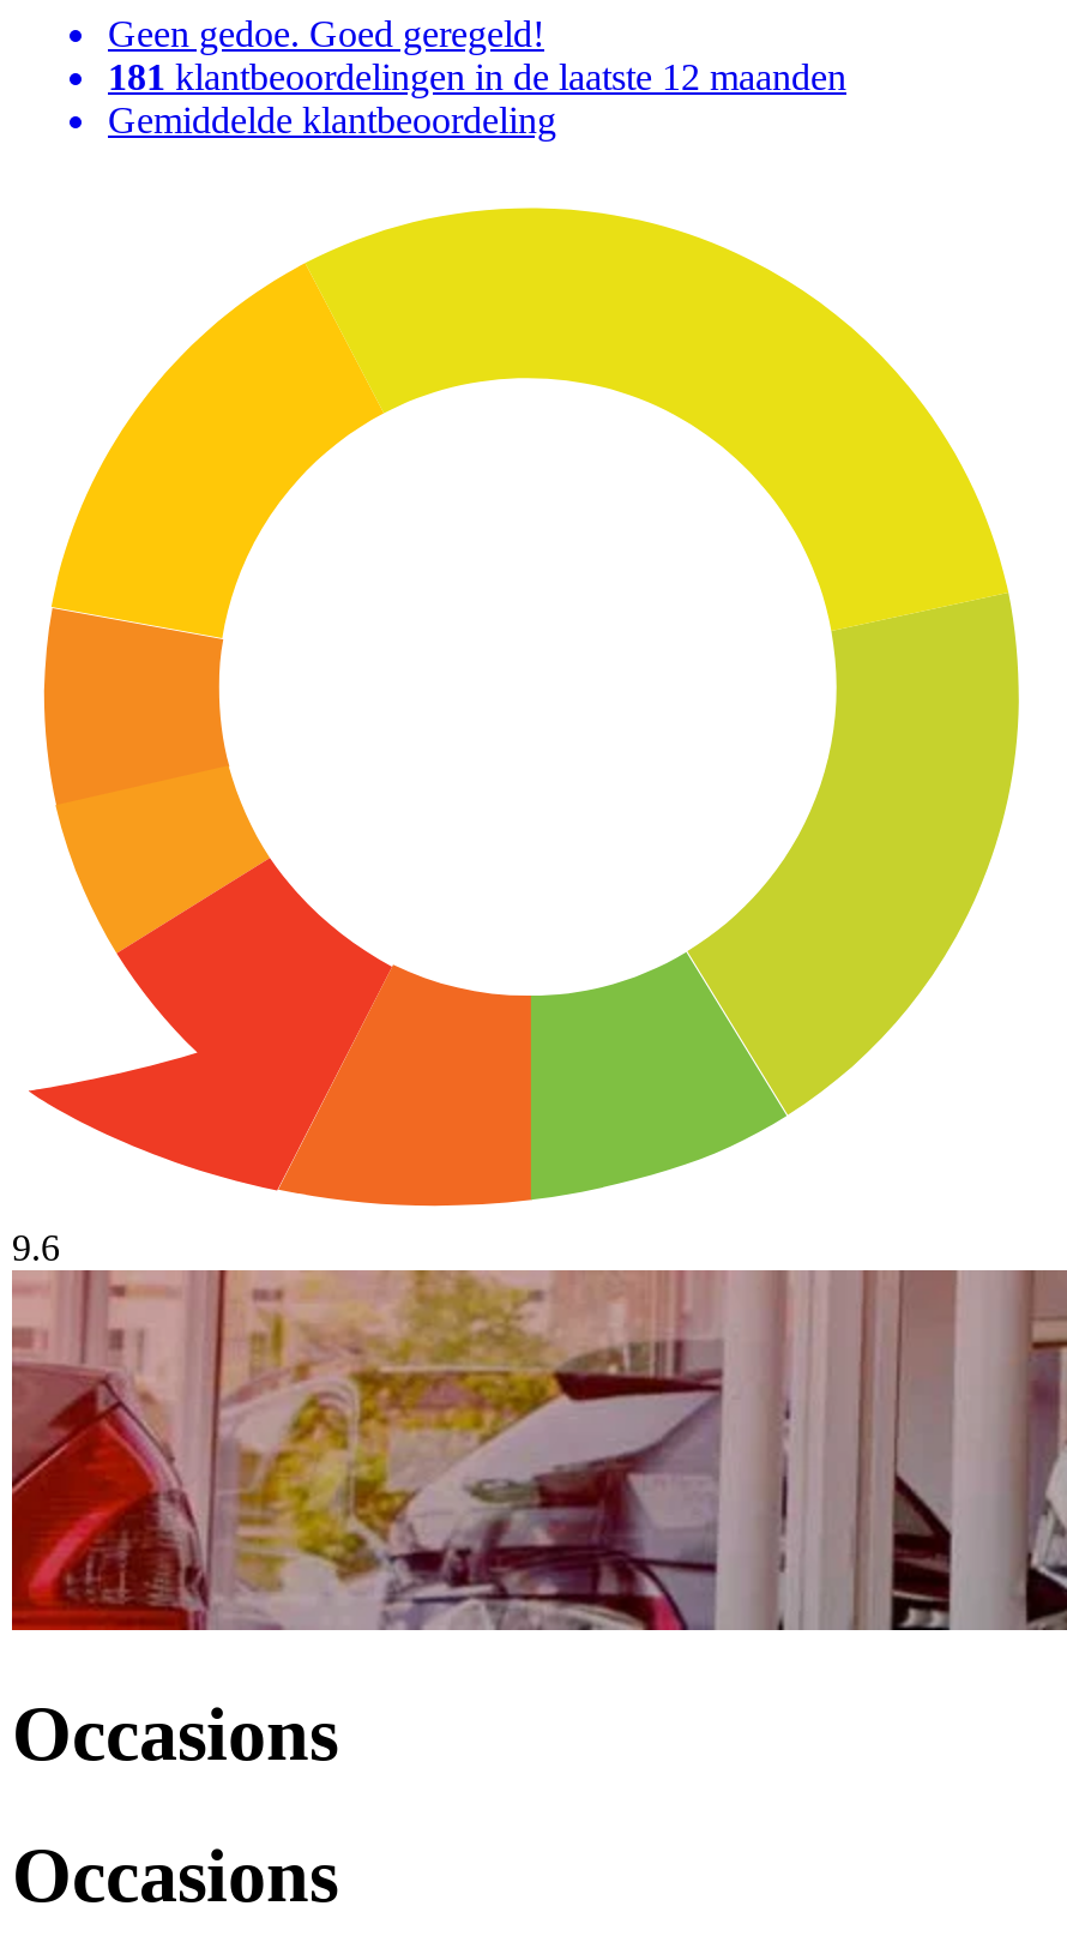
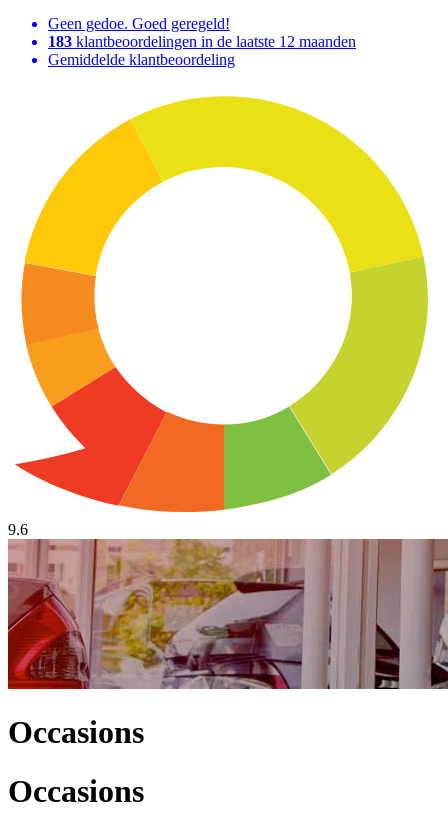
[108,56,846,97] 181 klantbeoordelingen in de laatste 12 maanden -> [48,33,356,50] 183 klantbeoordelingen in de laatste 12 maanden

